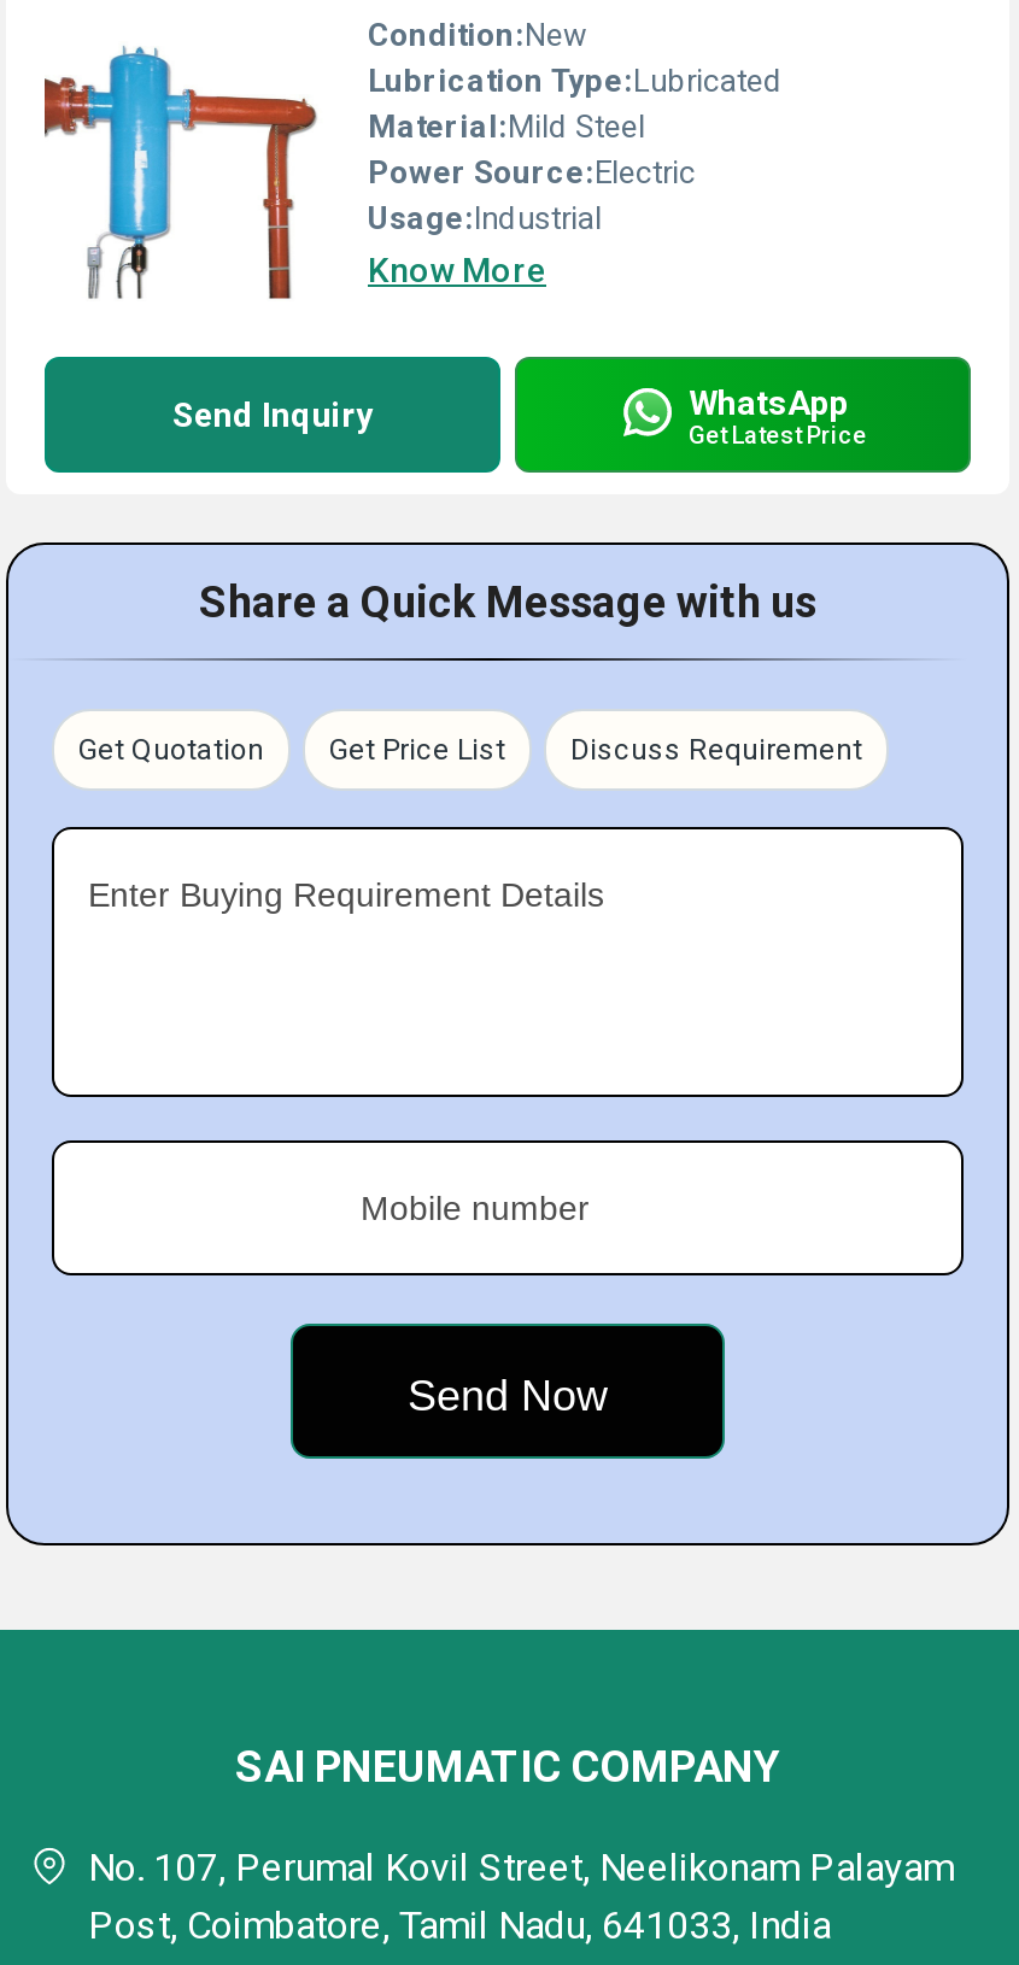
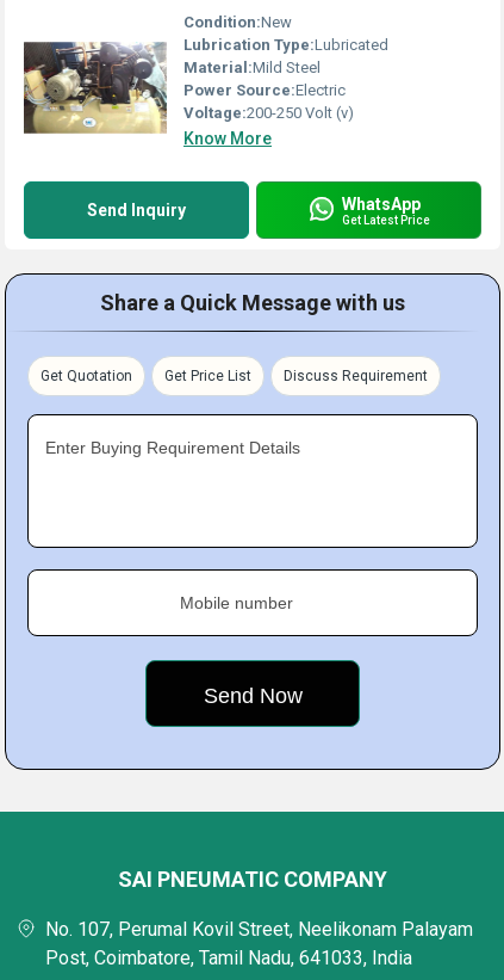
[42,46,602,301] [image] | Usage:Industrial -> [23,29,354,153] [image] | Voltage:200-250 Volt (v)

